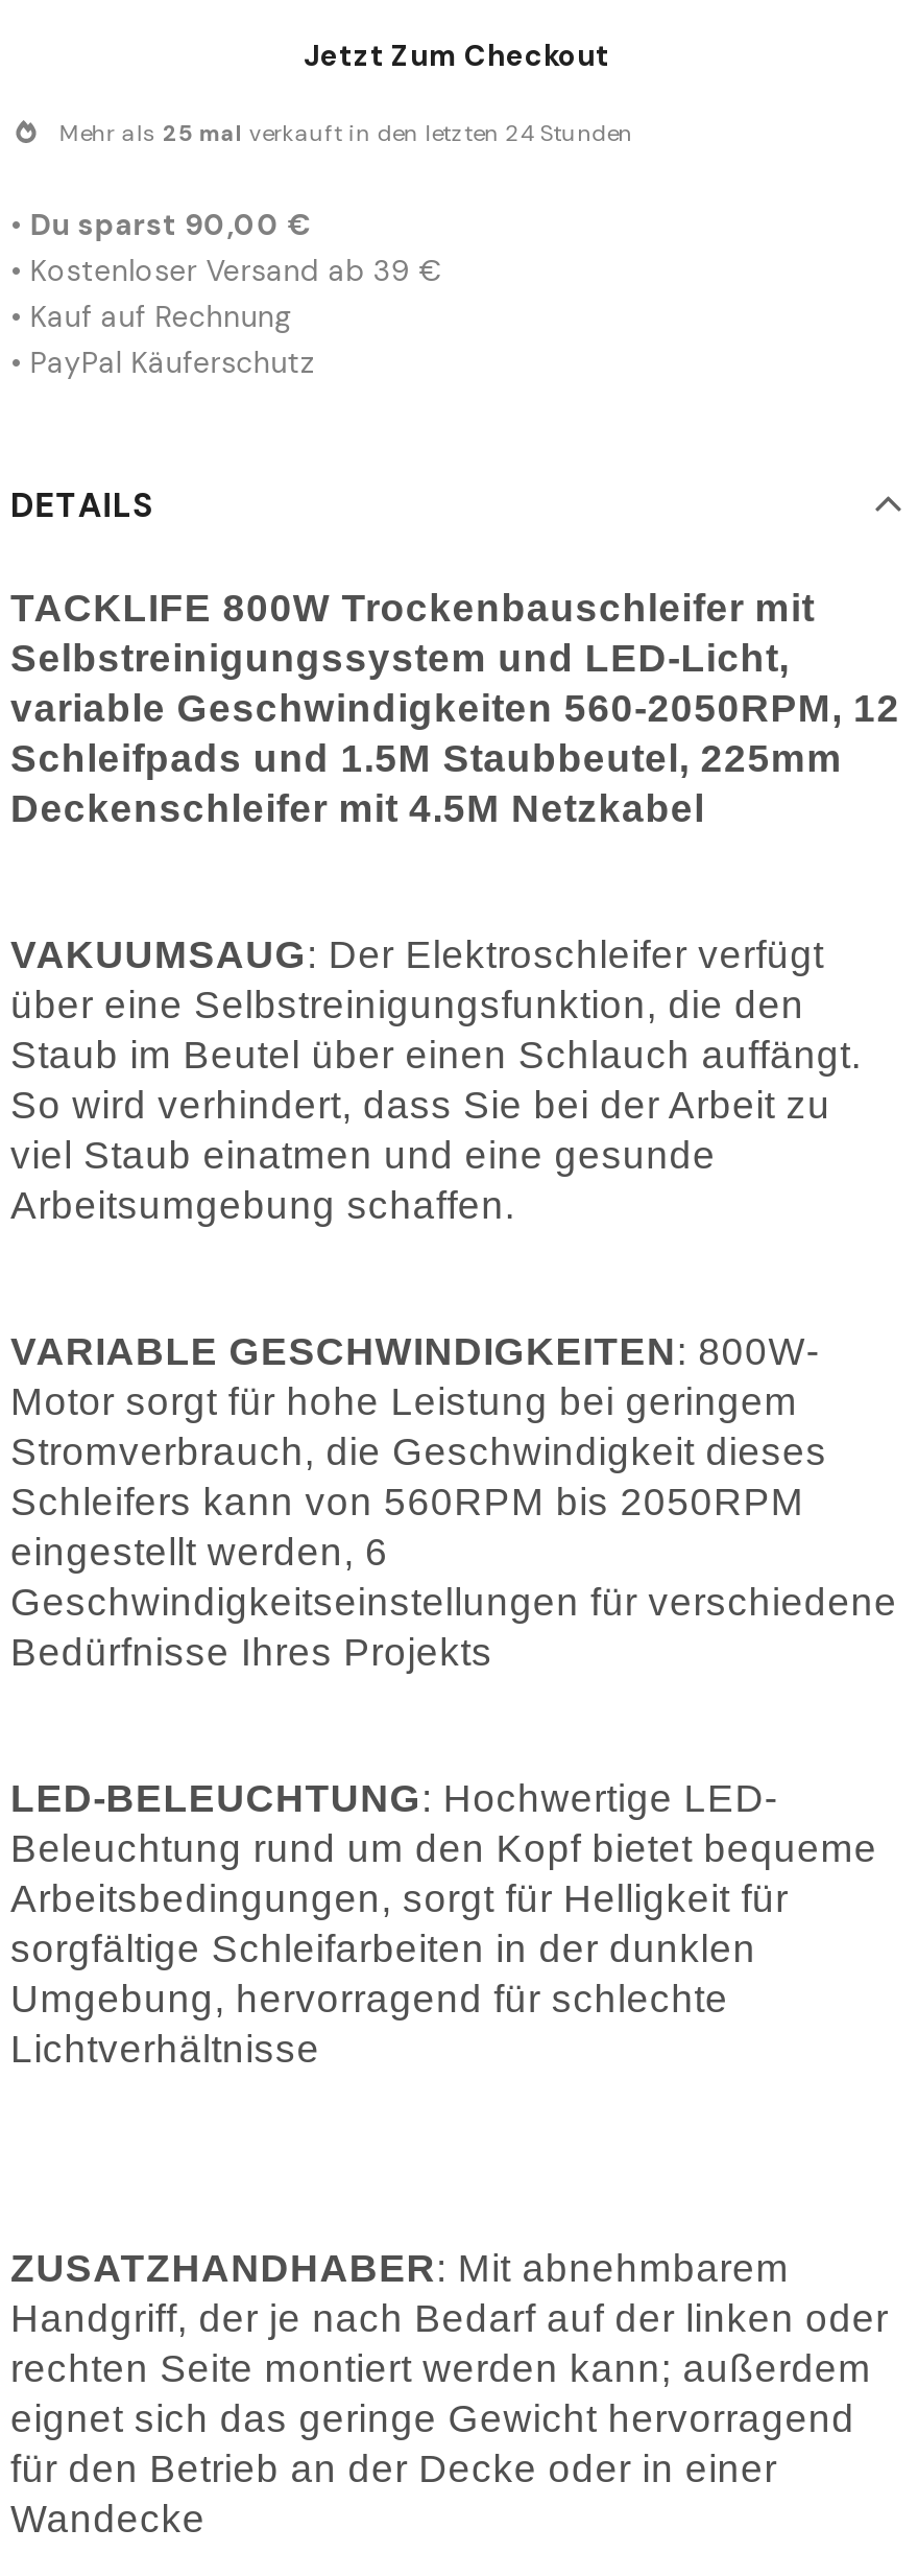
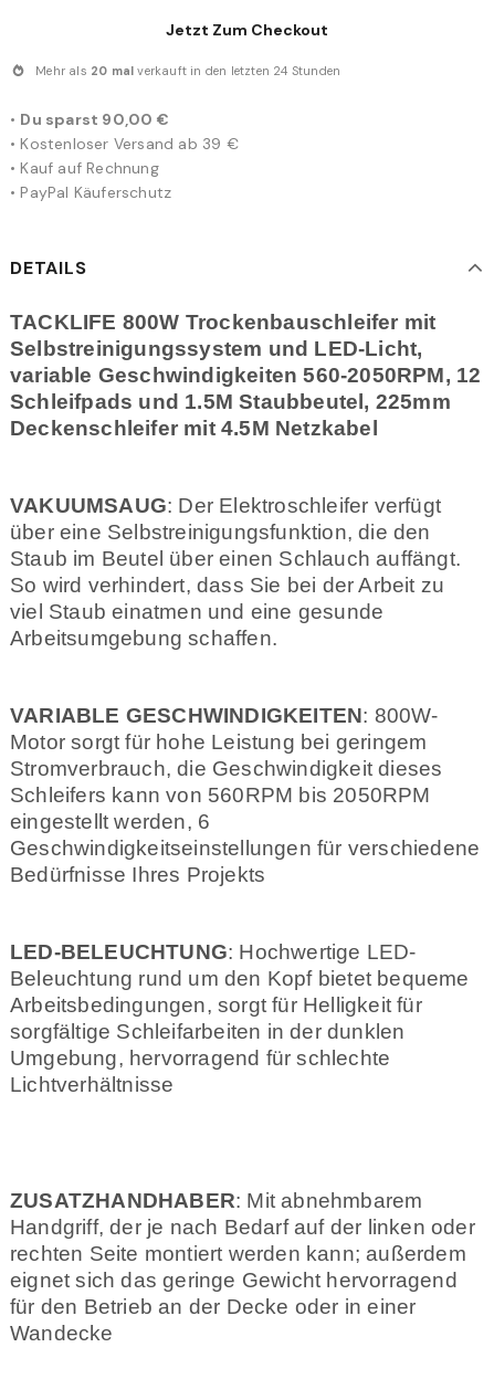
[52,118,633,147] Mehr als 25 mal verkauft in den letzten 24 Stunden -> [32,63,341,78] Mehr als 20 mal verkauft in den letzten 24 Stunden

